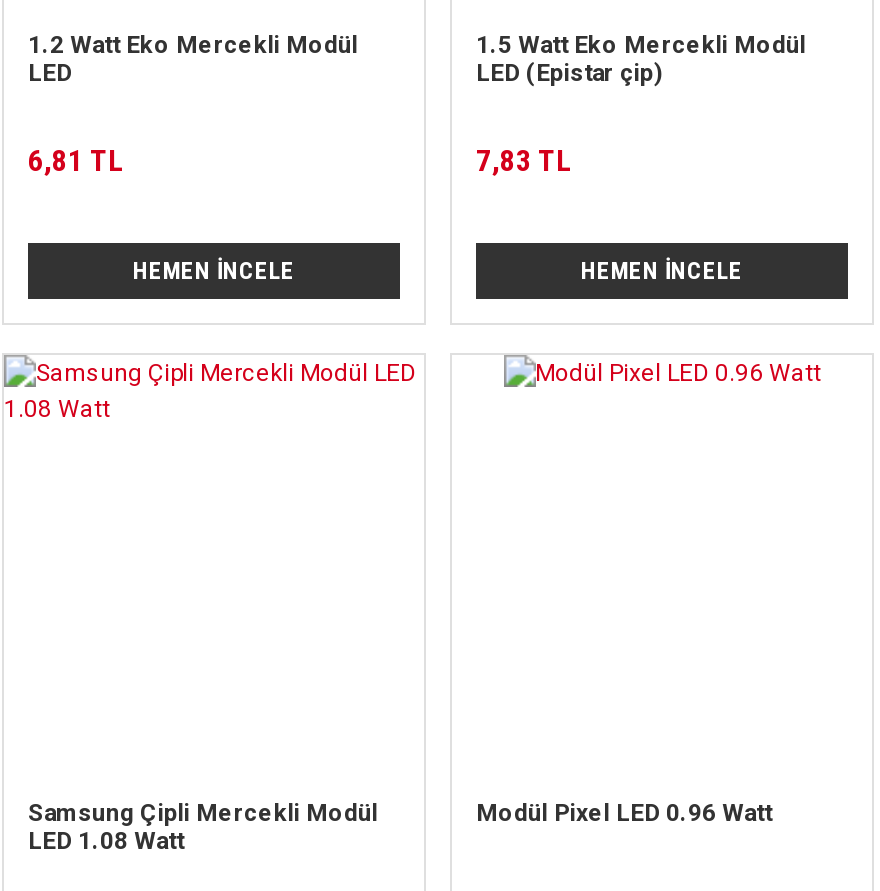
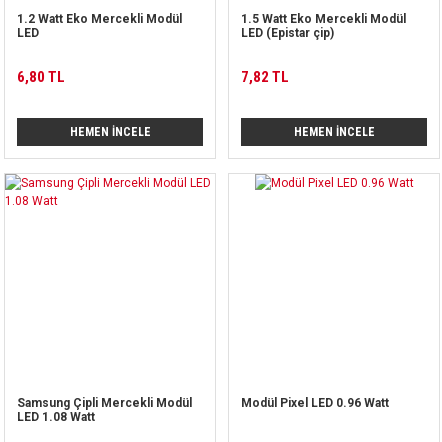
[28,143,124,179] 6,81 TL -> [17,68,65,86] 6,80 TL
[476,143,572,179] 7,83 TL -> [241,68,289,86] 7,82 TL

